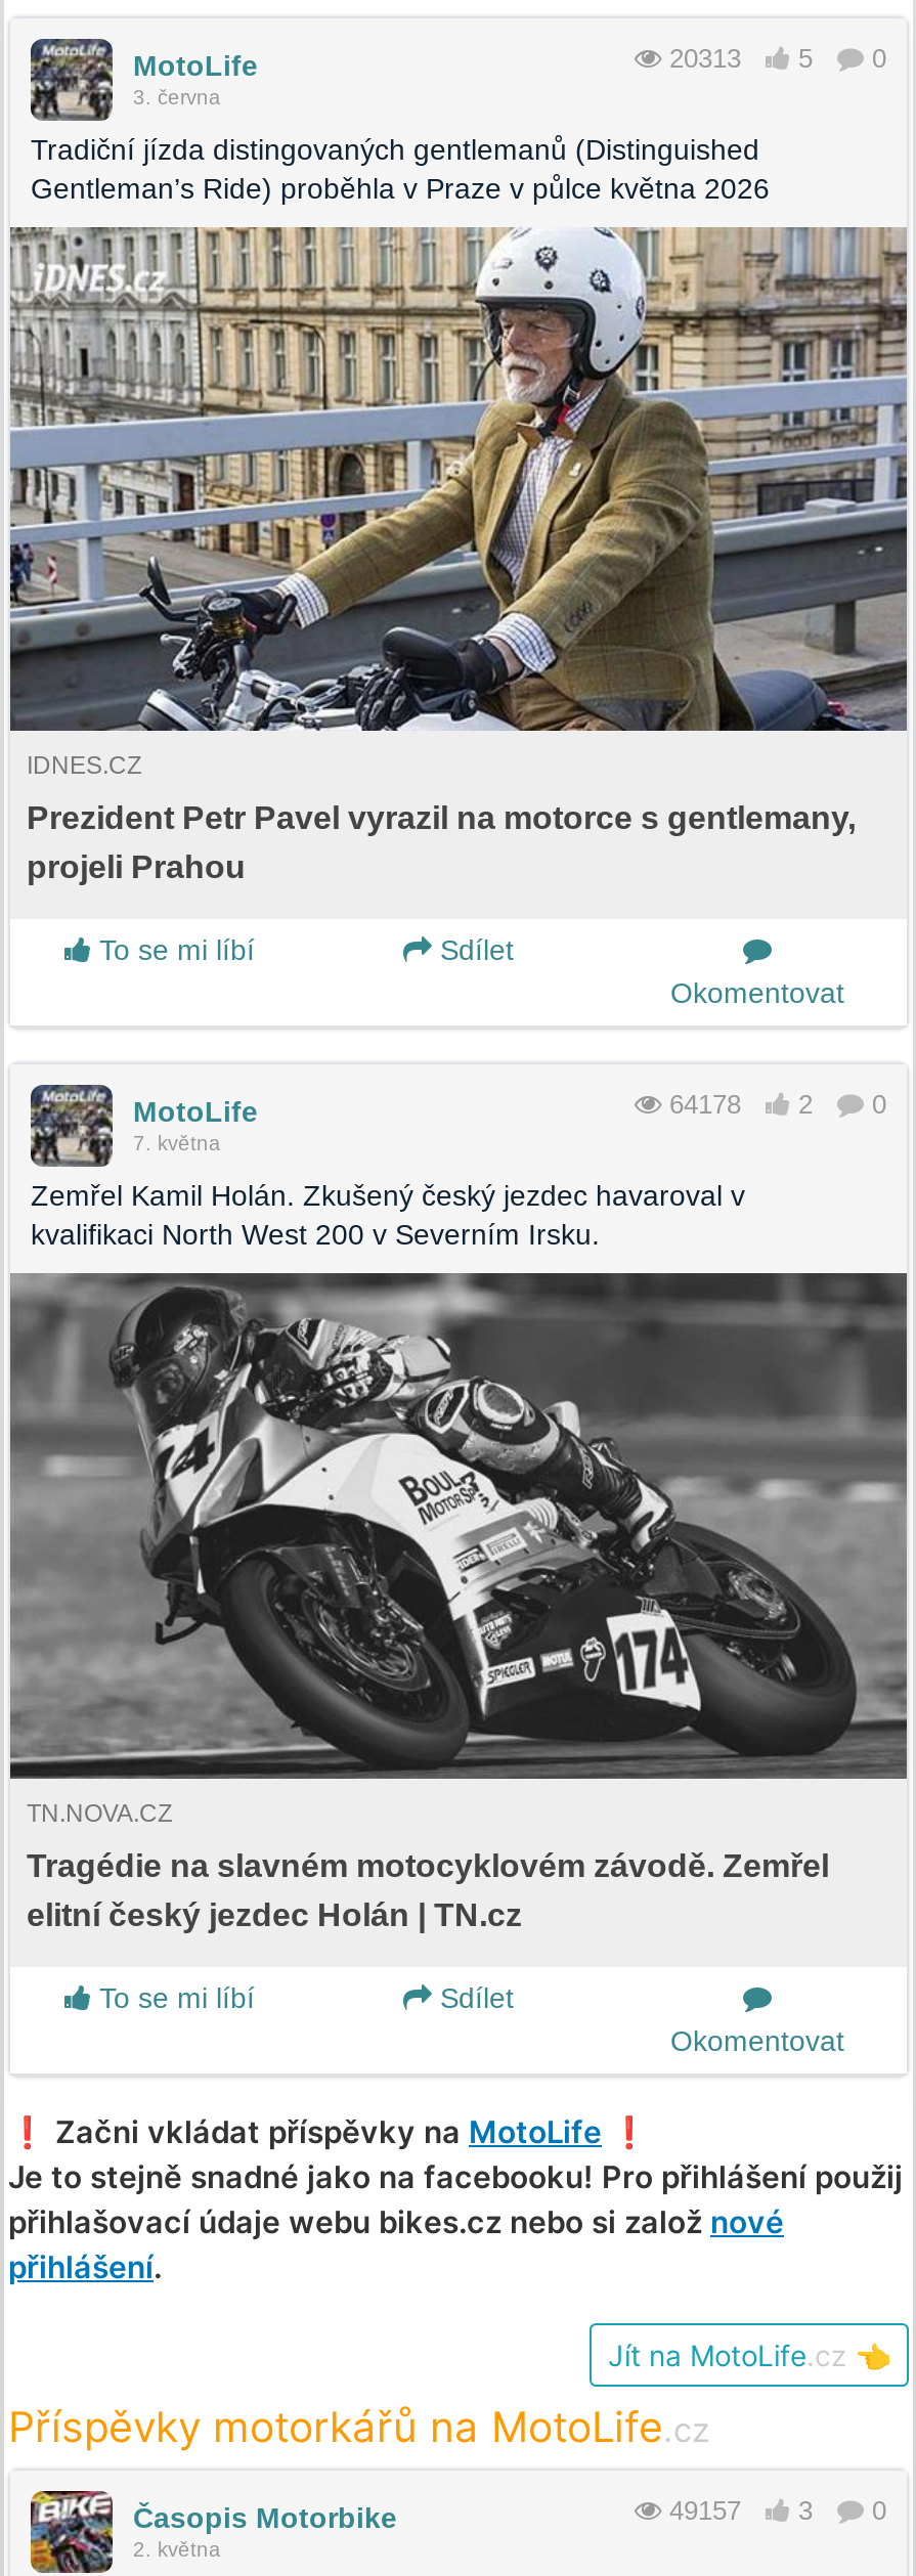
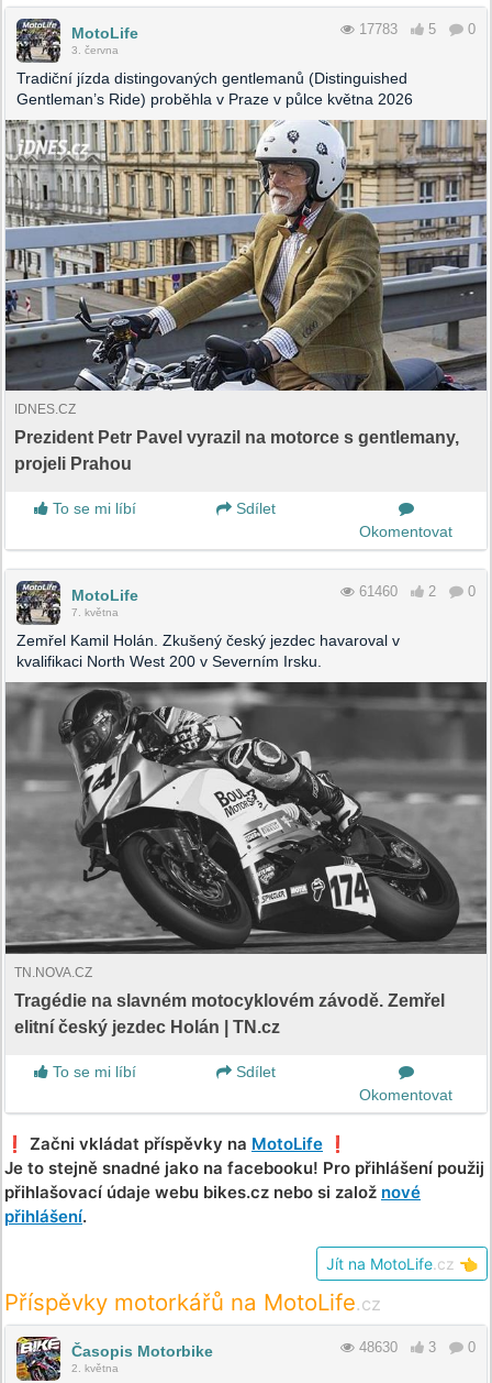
[669,43,886,74] 20313 5 0 -> [359,21,476,37] 17783 5 0
[669,1090,886,1120] 64178 2 0 -> [359,584,476,600] 61460 2 0
[669,2495,886,2525] 49157 3 0 -> [359,1339,476,1355] 48630 3 0

